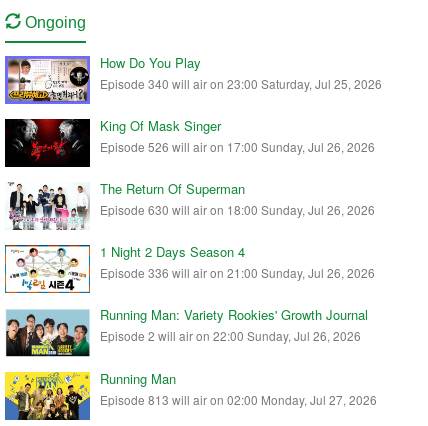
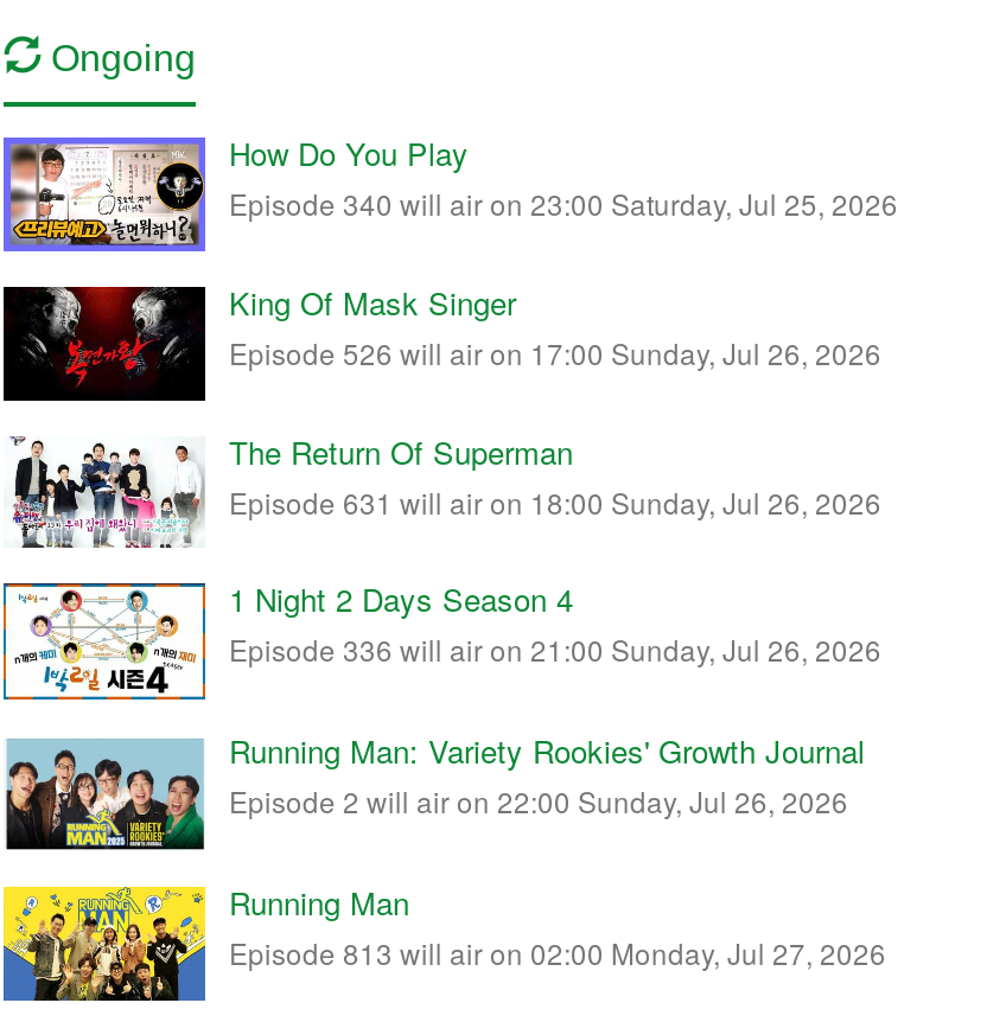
[100,201,375,218] Episode 630 will air on 18:00 Sunday, Jul 26, 2026 -> [229,481,881,521] Episode 631 will air on 18:00 Sunday, Jul 26, 2026

